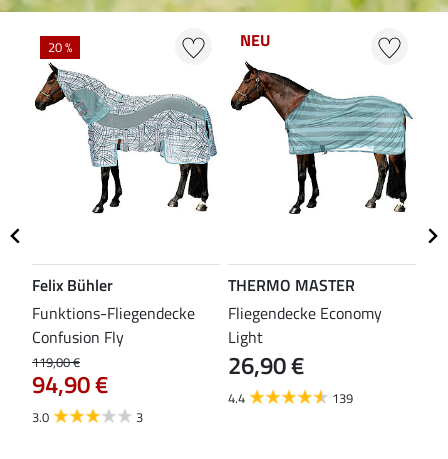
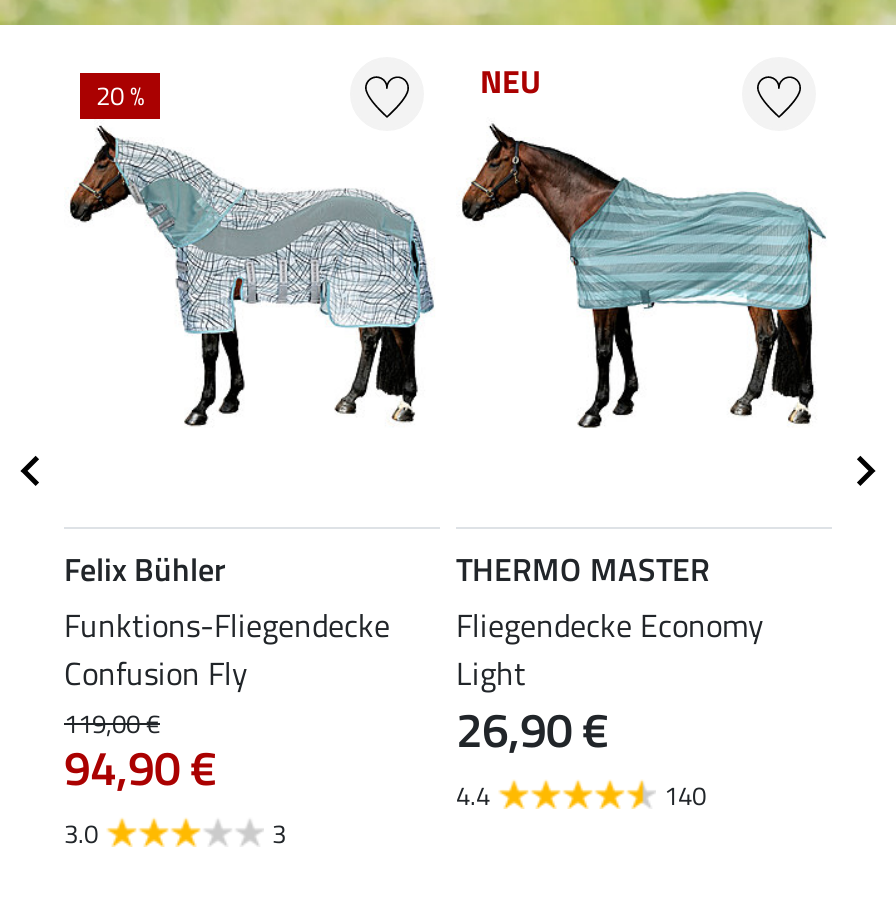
[332,388,353,408] 139 -> [664,775,706,815] 140

